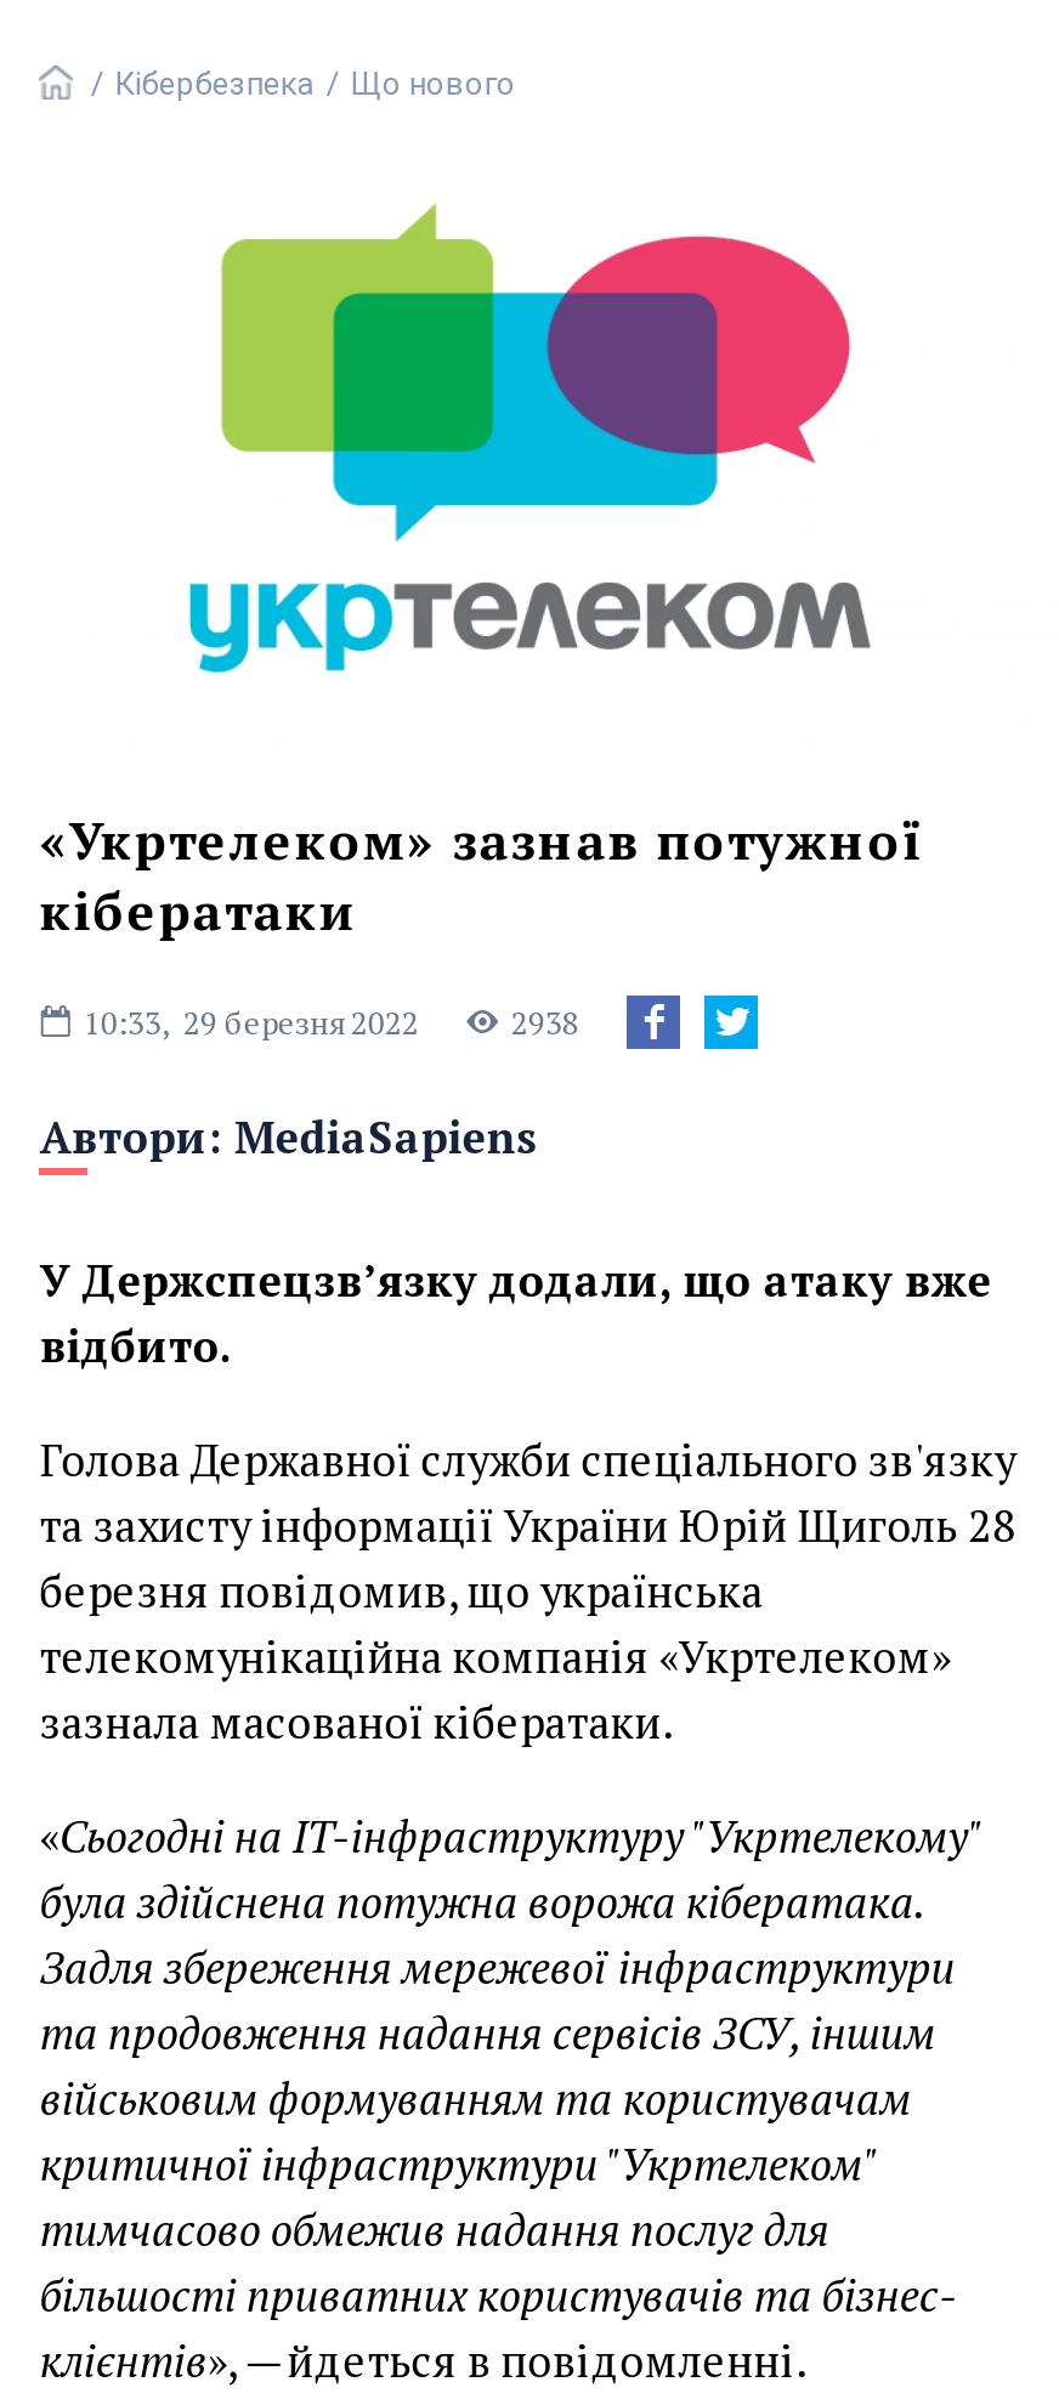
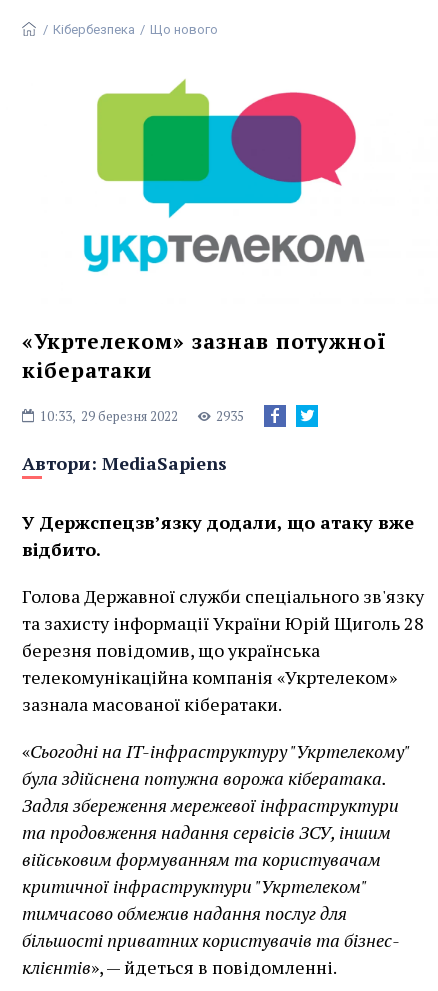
[511,999,579,1043] 2938 -> [216,406,244,424] 2935

